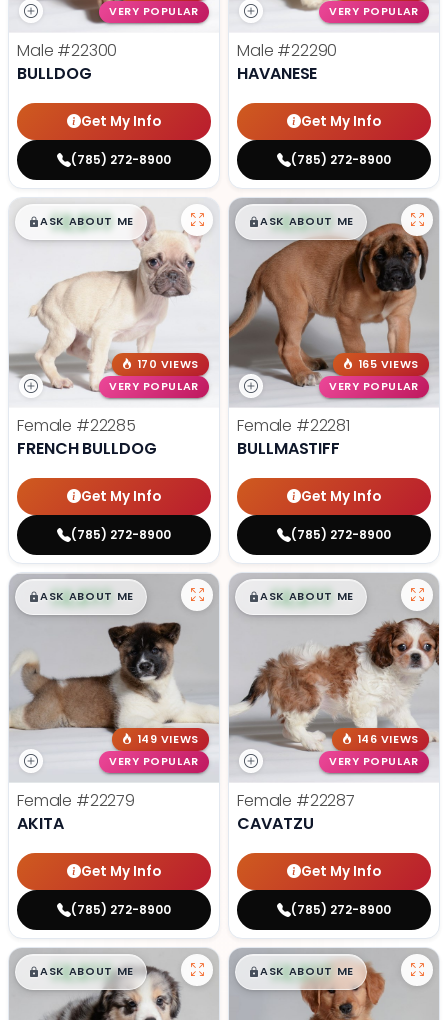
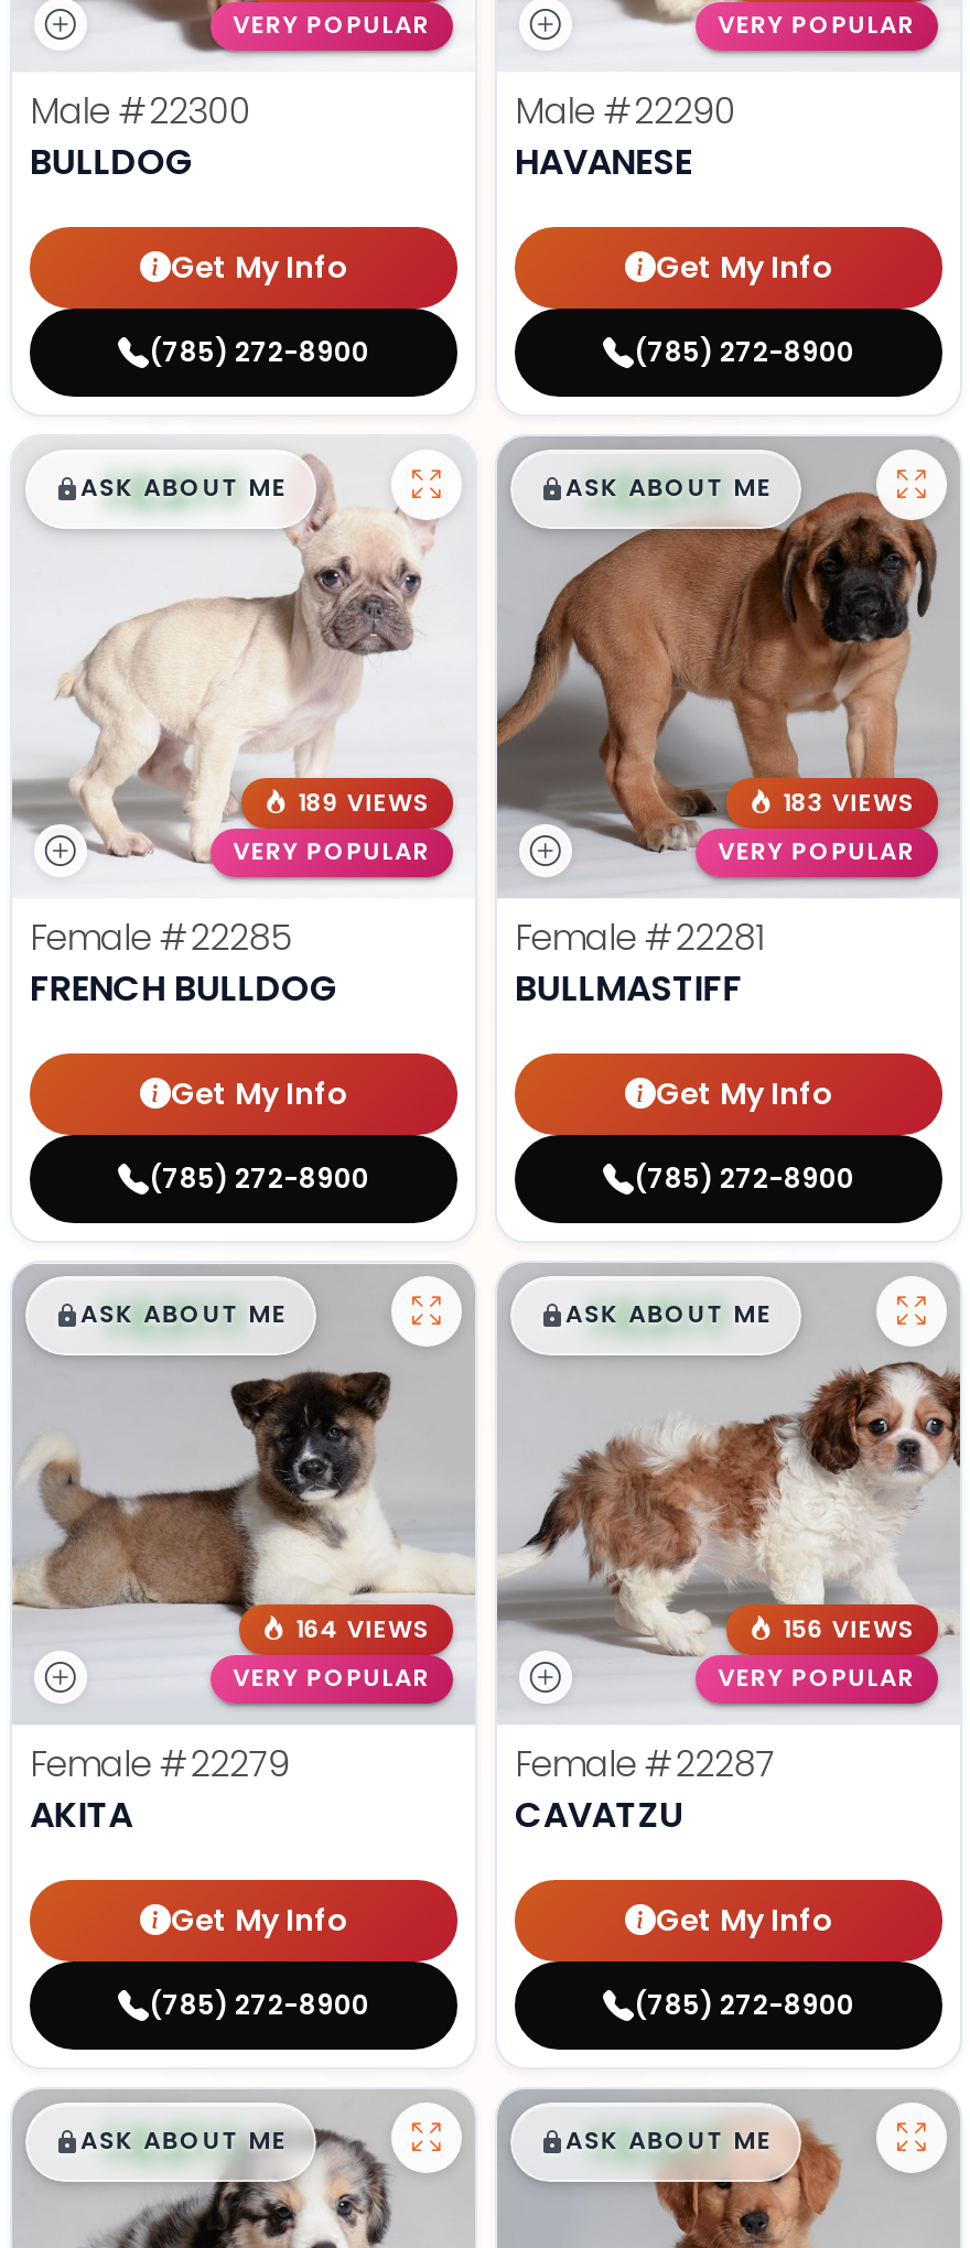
[138,357,199,372] 170 VIEWS -> [298,787,430,820] 189 VIEWS
[359,357,419,372] 165 VIEWS -> [783,787,915,820] 183 VIEWS
[138,732,199,747] 149 VIEWS -> [296,1613,430,1646] 164 VIEWS
[358,732,419,747] 146 VIEWS -> [783,1613,915,1646] 156 VIEWS

